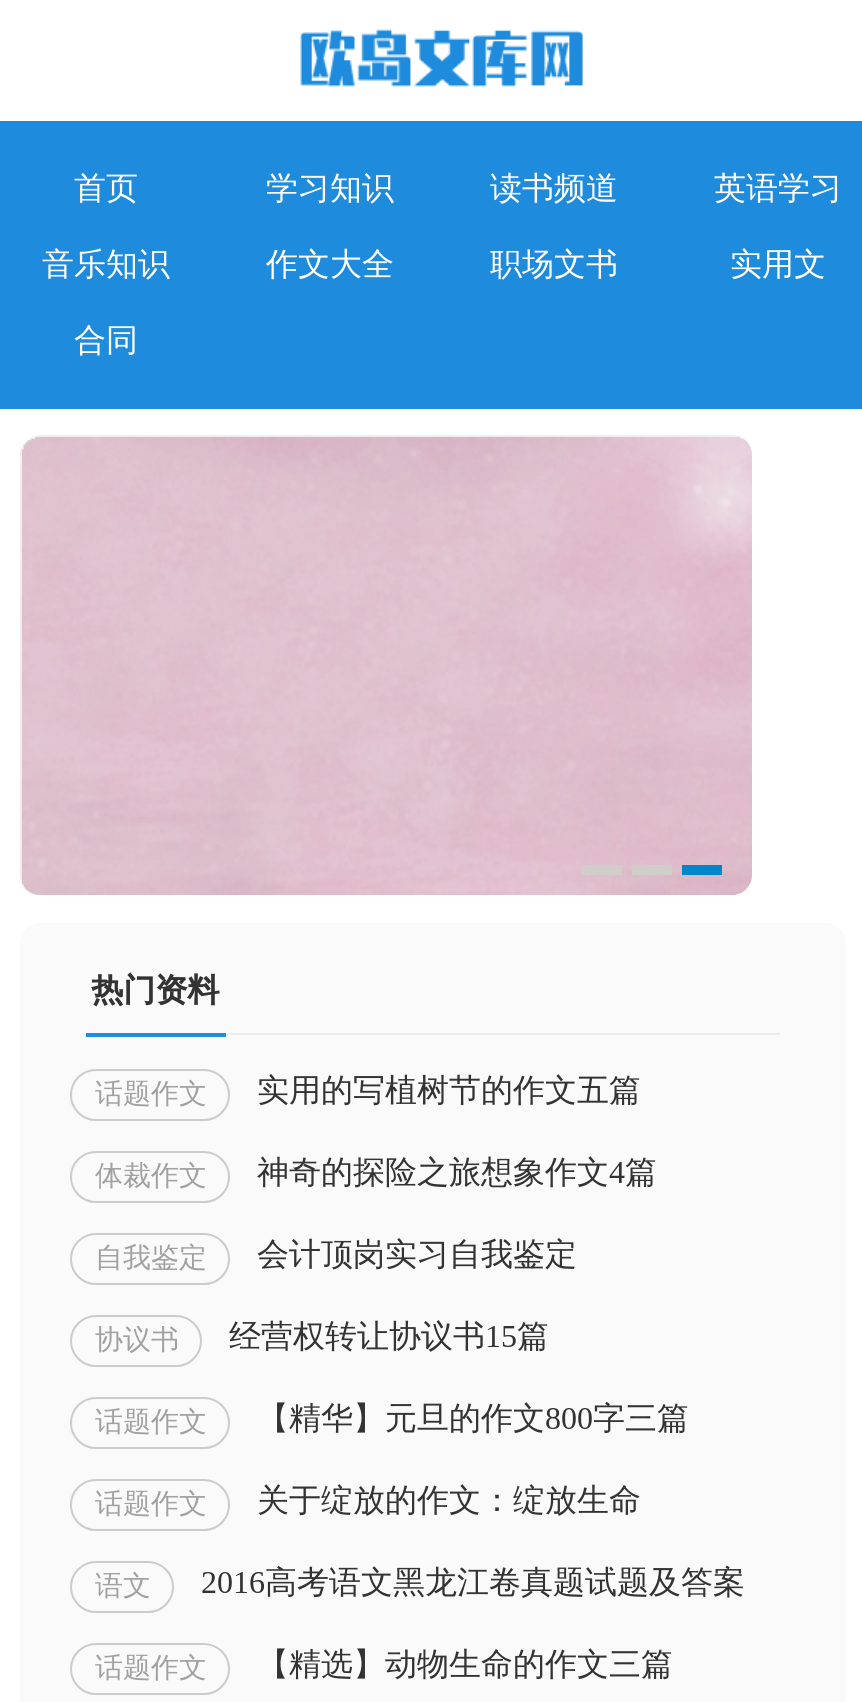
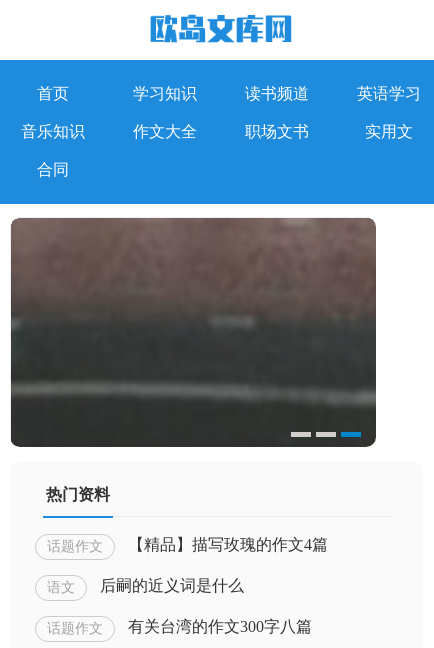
none -> [10,218,377,448] [image]
[95,1073,689,1519] 实用的写植树节的作文五篇 | 体裁作文 | 神奇的探险之旅想象作文4篇 | 自我鉴定 | 会计顶岗实习自我鉴定 | 协议书 | 经营权转让协议书15篇 | 话题作文 | 【精华】元旦的作文800字三篇 | 话题作文 | 关于绽放的作文：绽放生命 -> [128,536,328,553] 【精品】描写玫瑰的作文4篇
[201,1565,745,1599] 2016高考语文黑龙江卷真题试题及答案 -> [100,577,244,594] 后嗣的近义词是什么
[257,1647,673,1681] 【精选】动物生命的作文三篇 -> [128,618,312,635] 有关台湾的作文300字八篇

